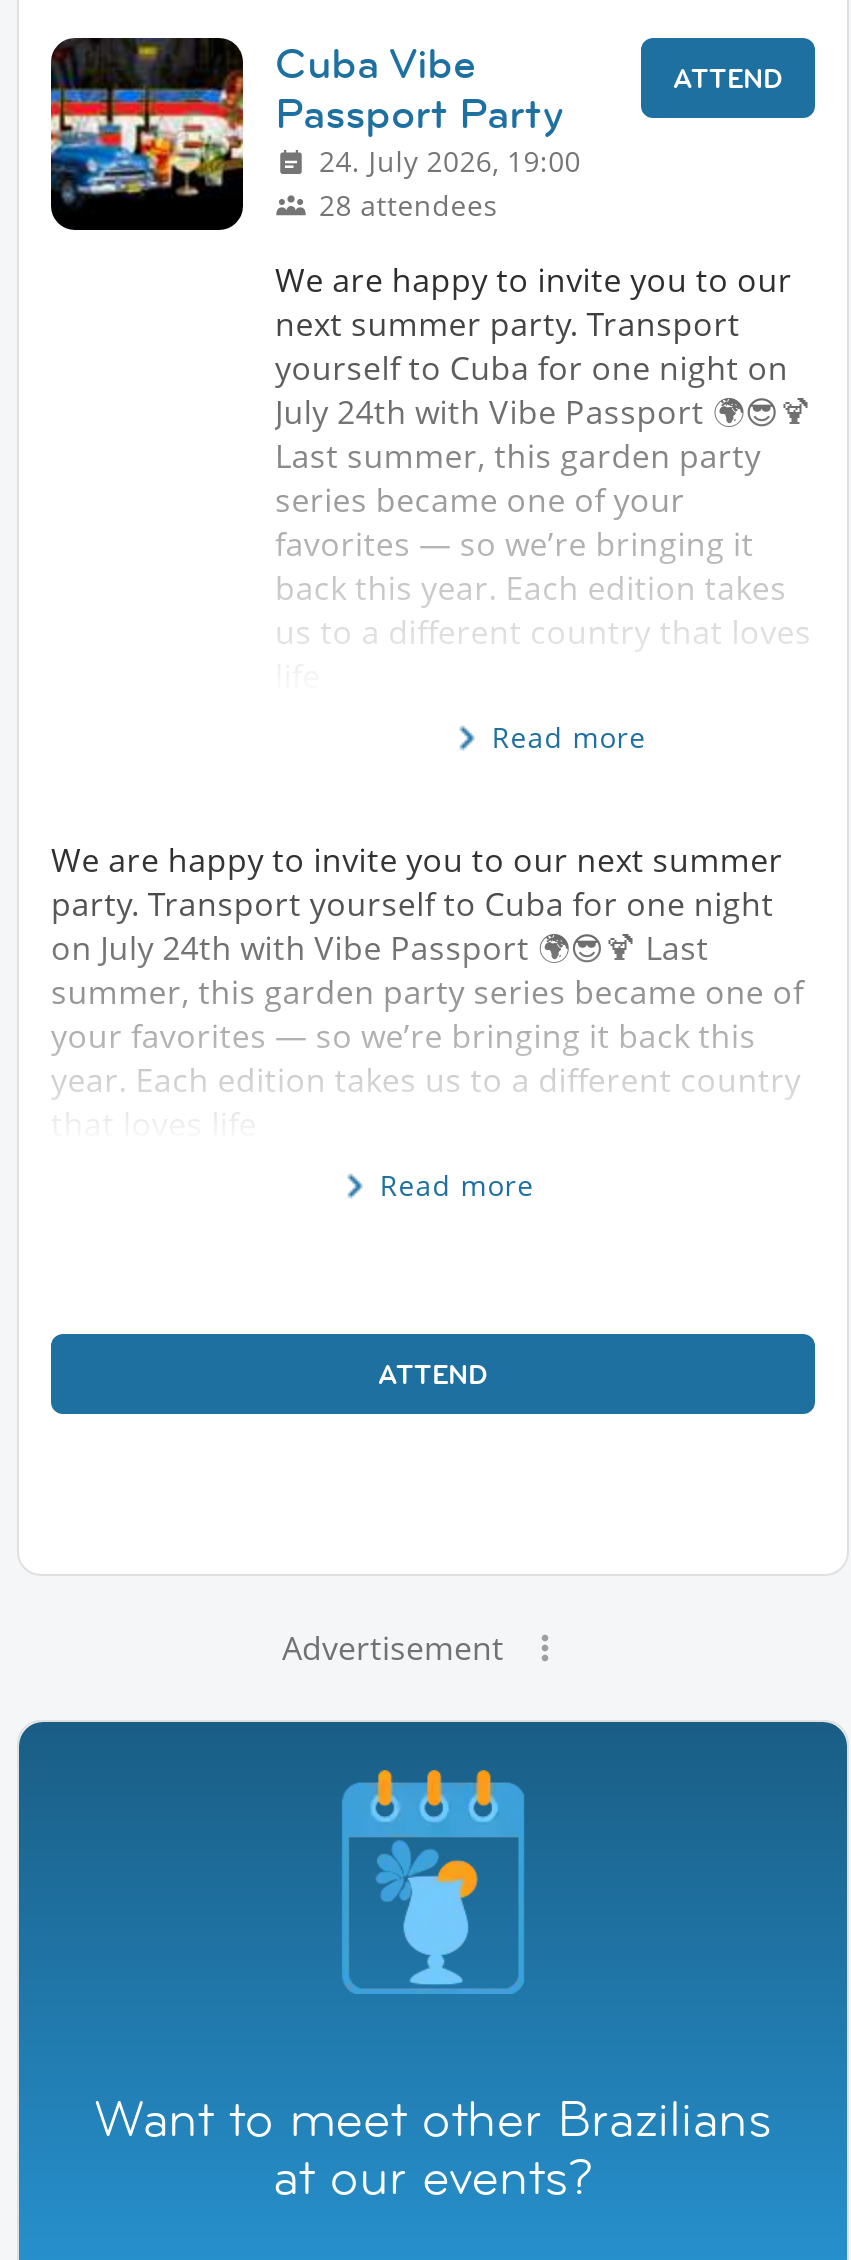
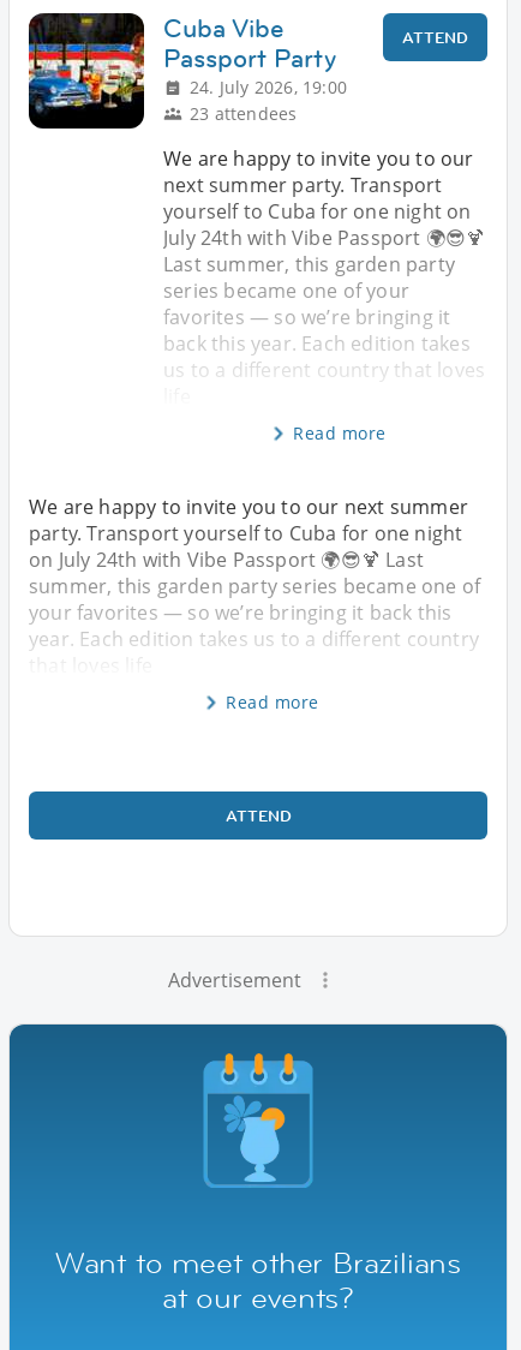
[319,186,498,224] 28 attendees -> [190,102,297,125] 23 attendees

